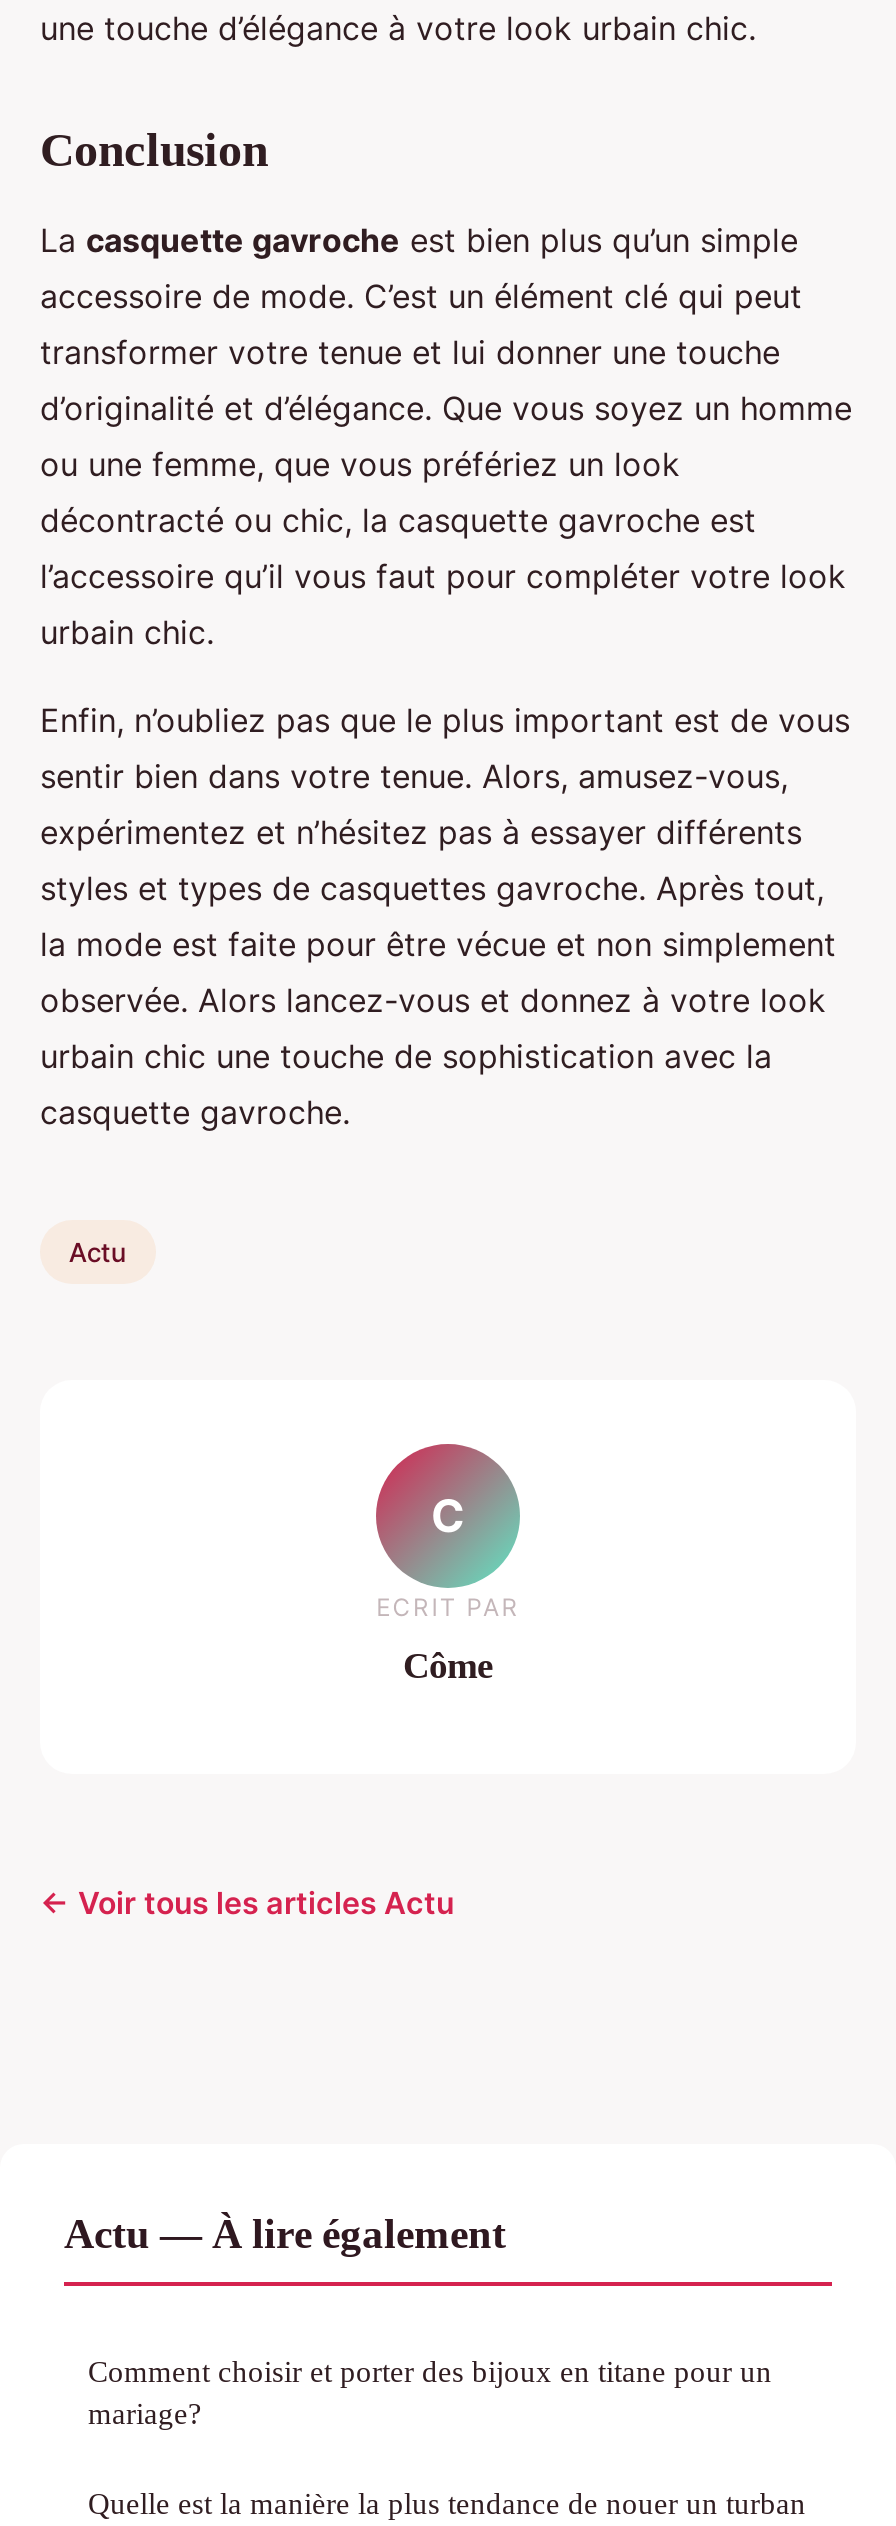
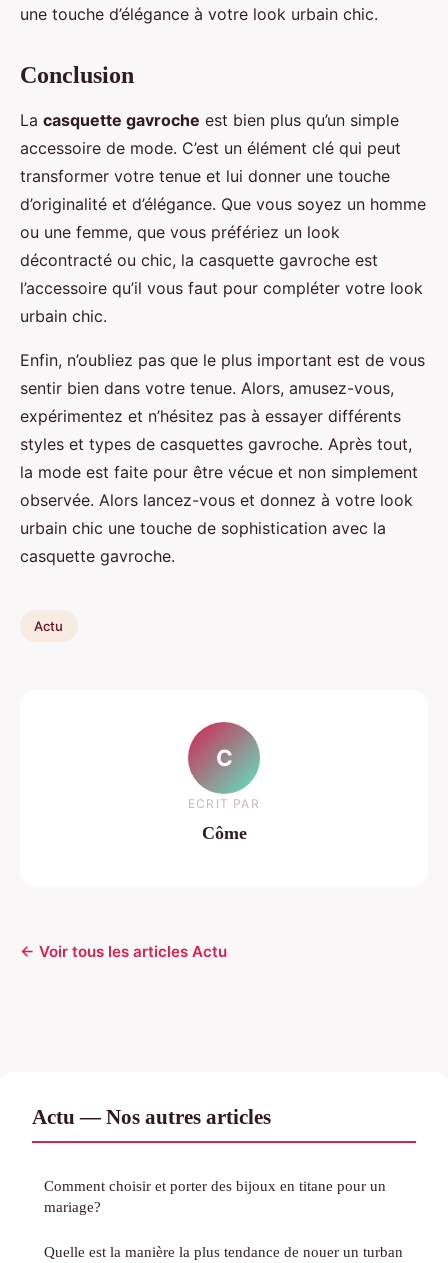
[64,2210,506,2256] Actu — À lire également -> [32,1105,271,1128] Actu — Nos autres articles

